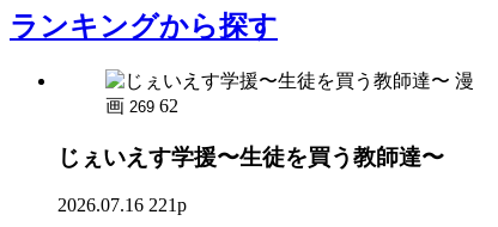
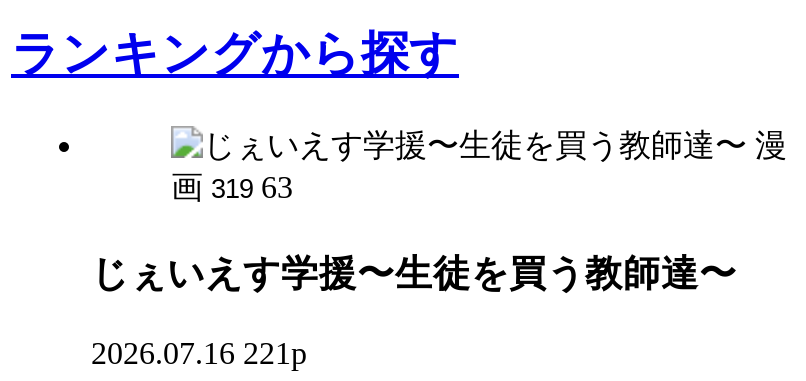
[105,96,178,116] 画 269 62 -> [171,170,293,204] 画 319 63

